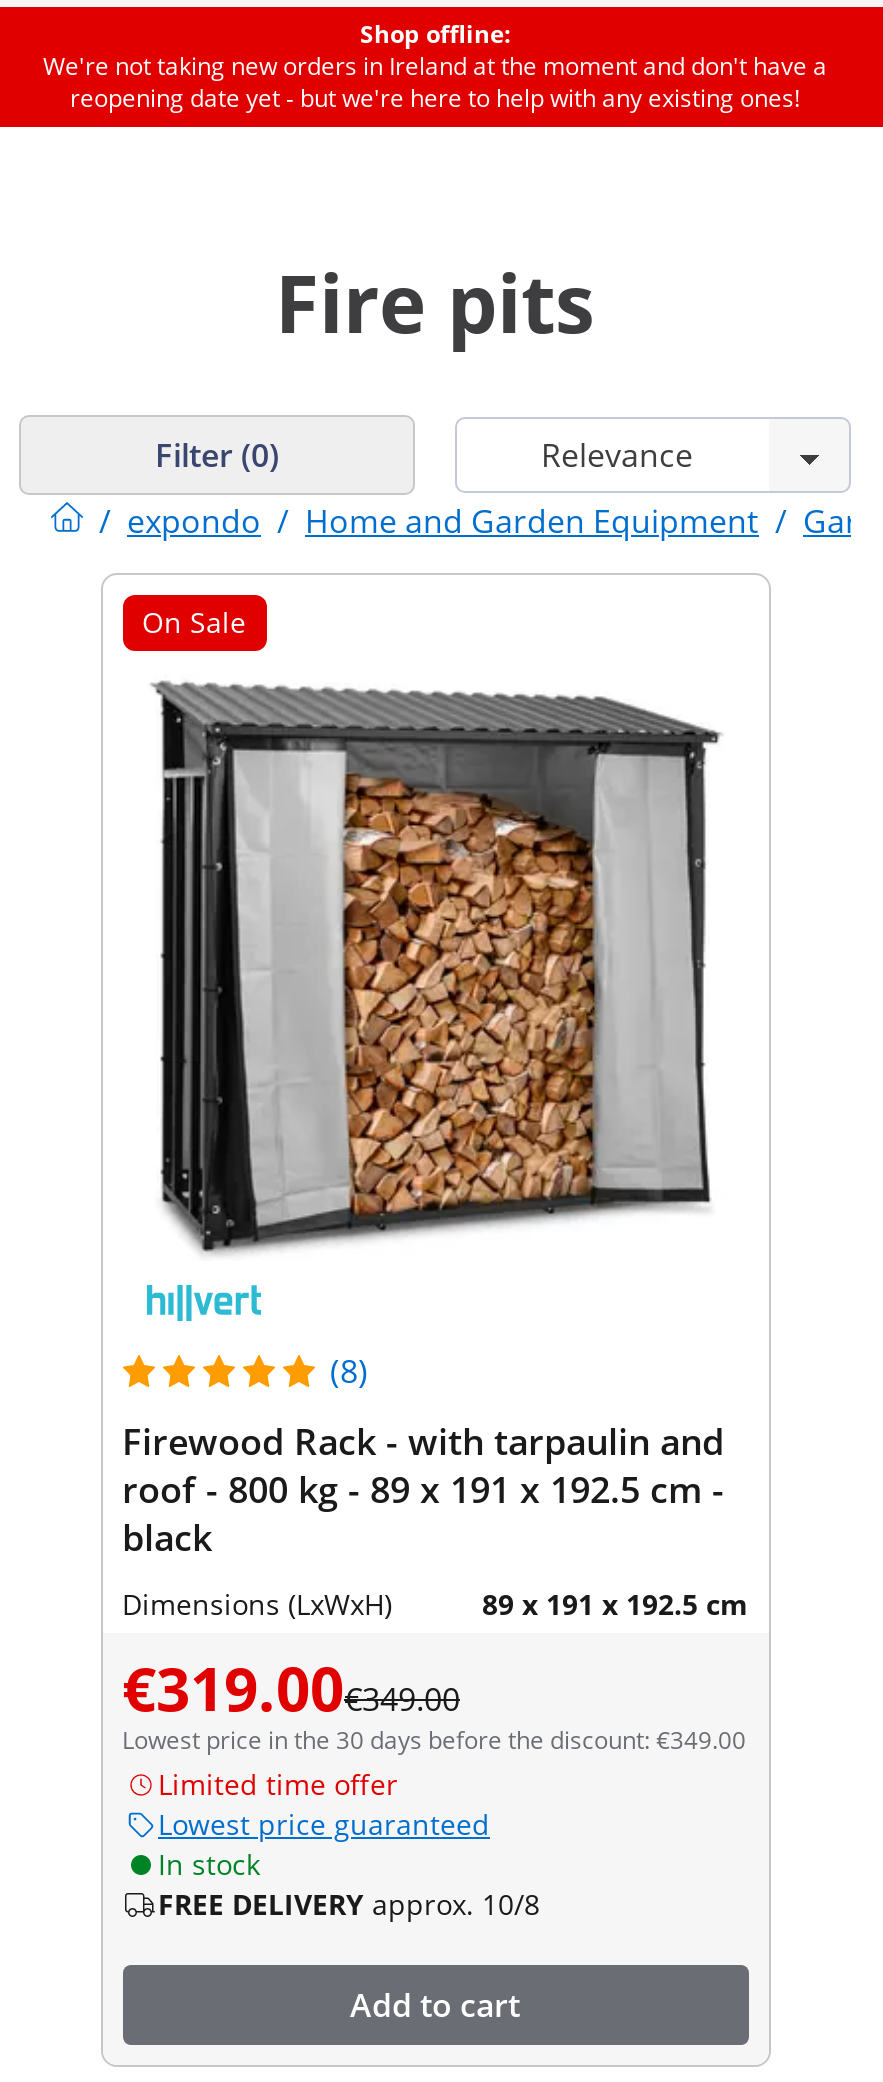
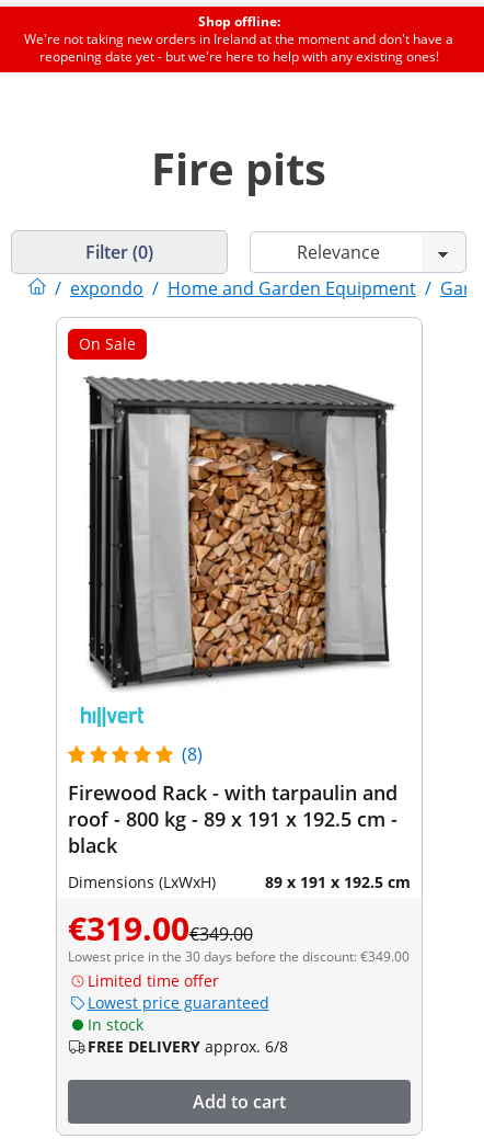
[158,1884,540,1922] FREE DELIVERY approx. 10/8 -> [87,1036,287,1056] FREE DELIVERY approx. 6/8

